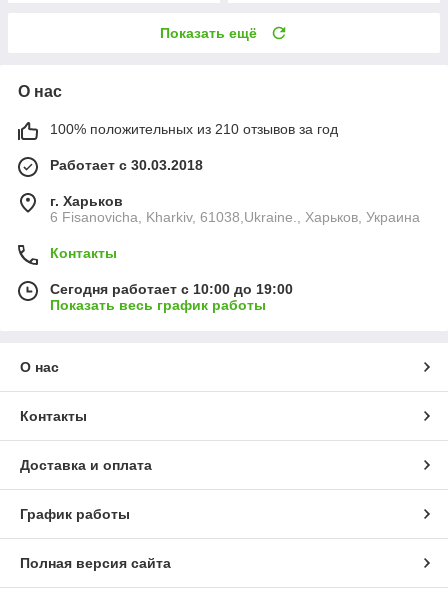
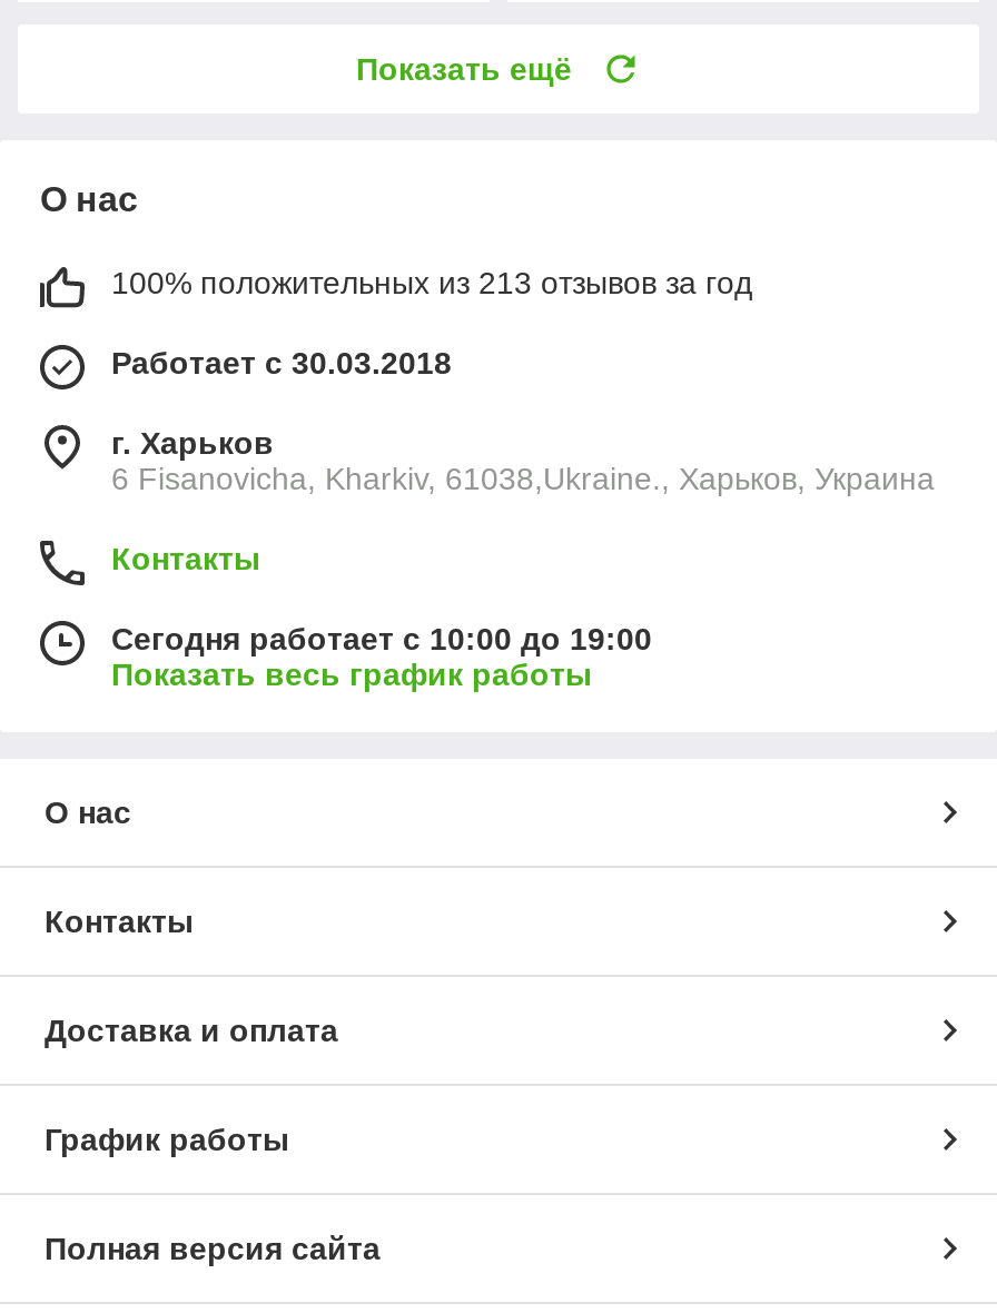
[50,121,338,137] 100% положительных из 210 отзывов за год -> [111,264,752,300] 100% положительных из 213 отзывов за год

